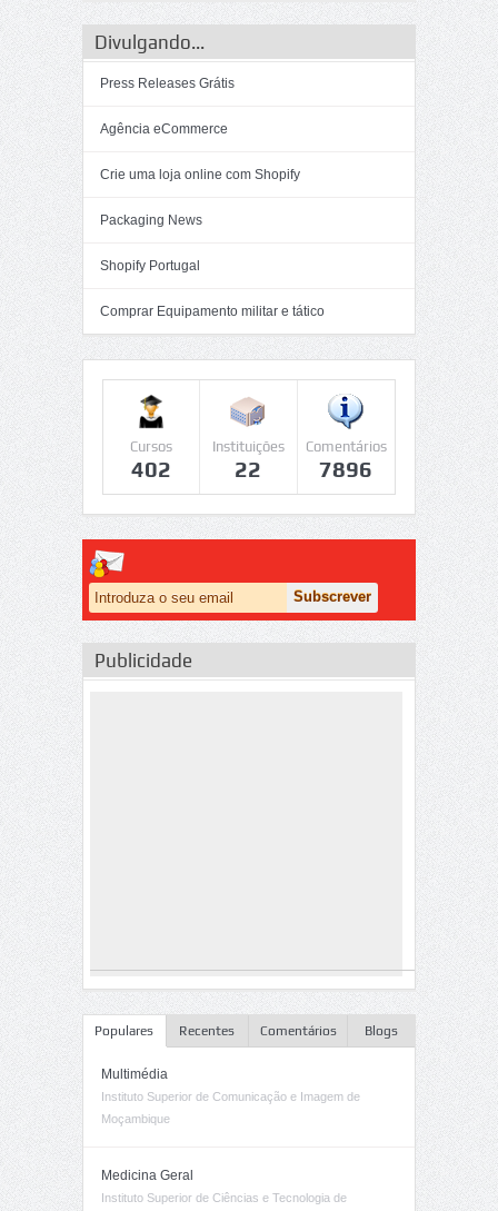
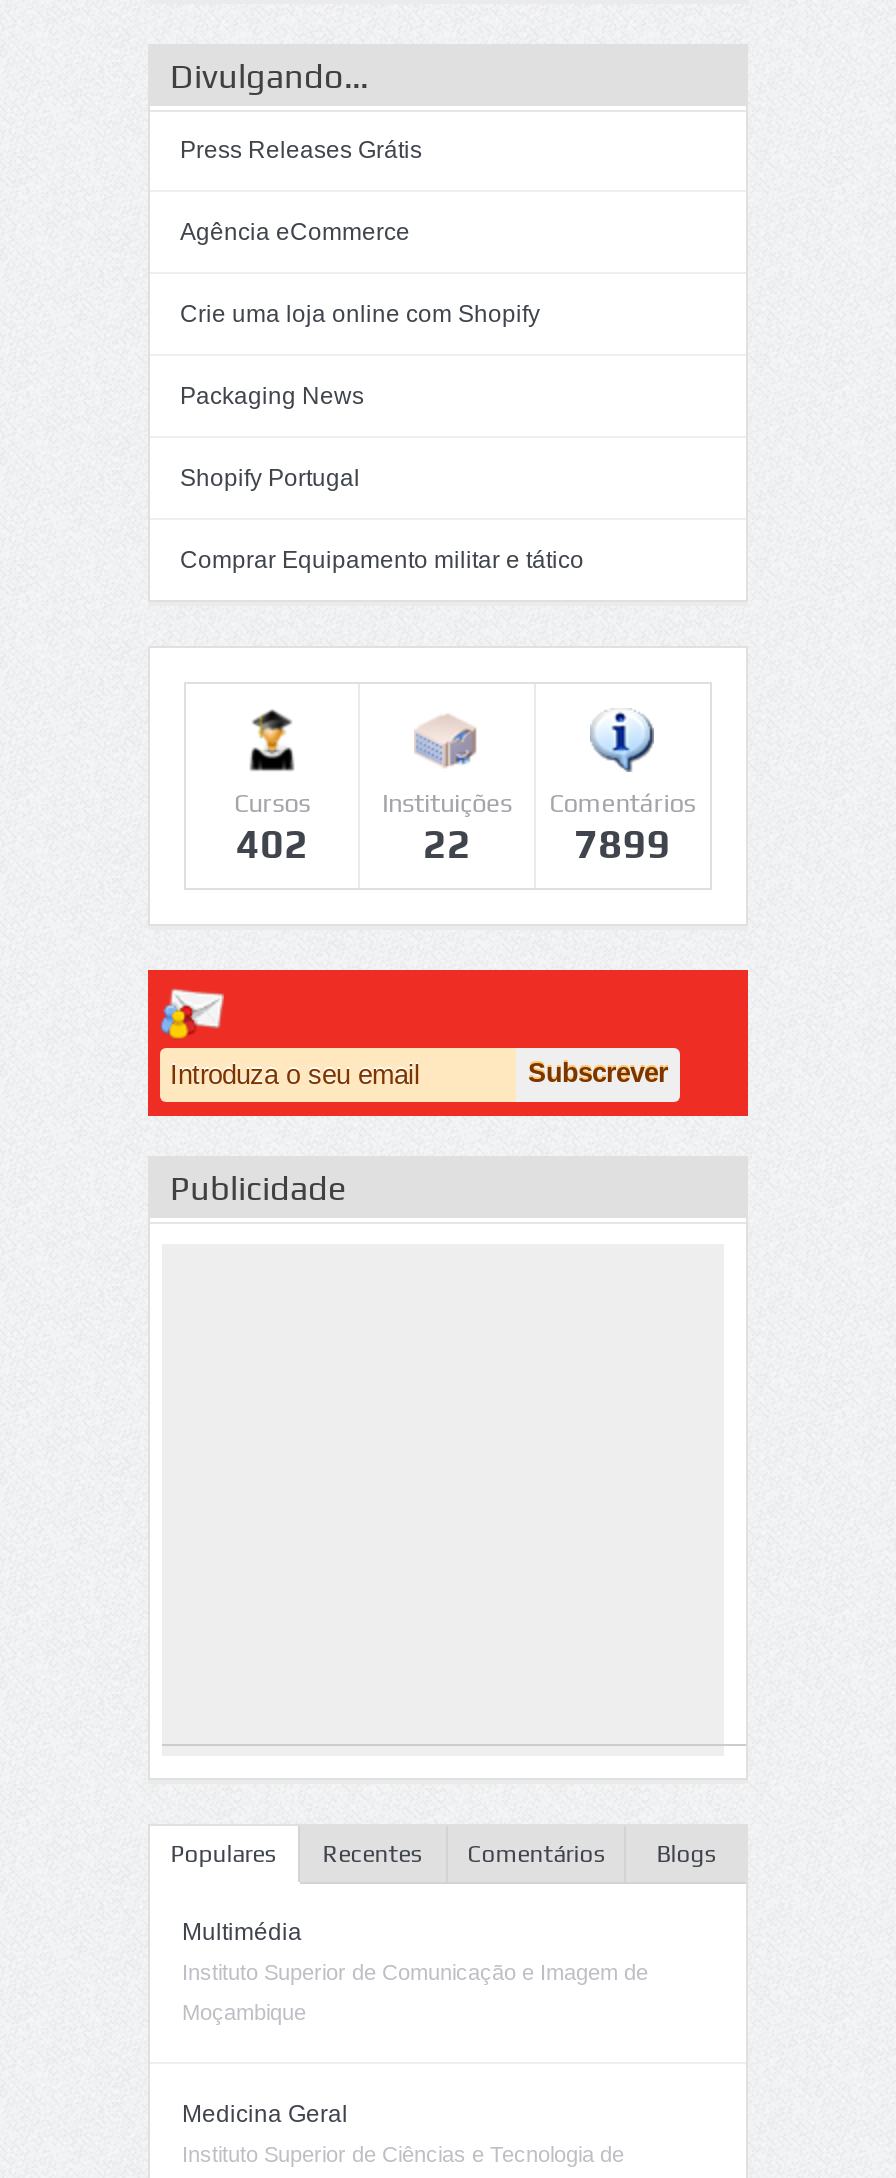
[319,456,373,482] 7896 -> [575,820,671,866] 7899

